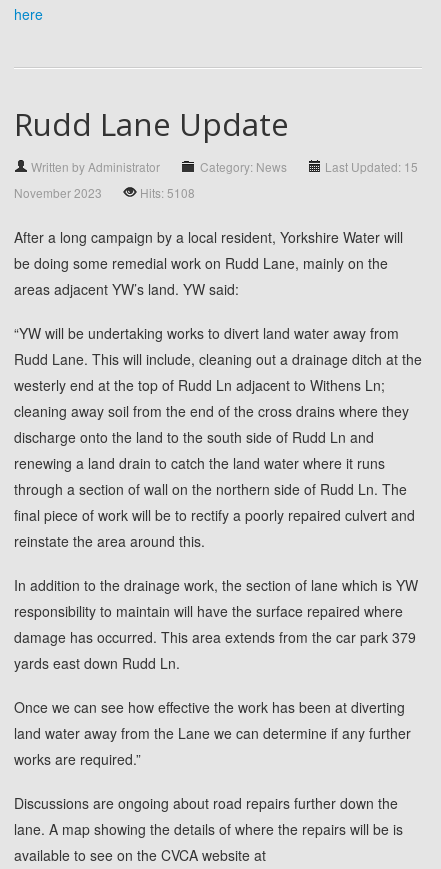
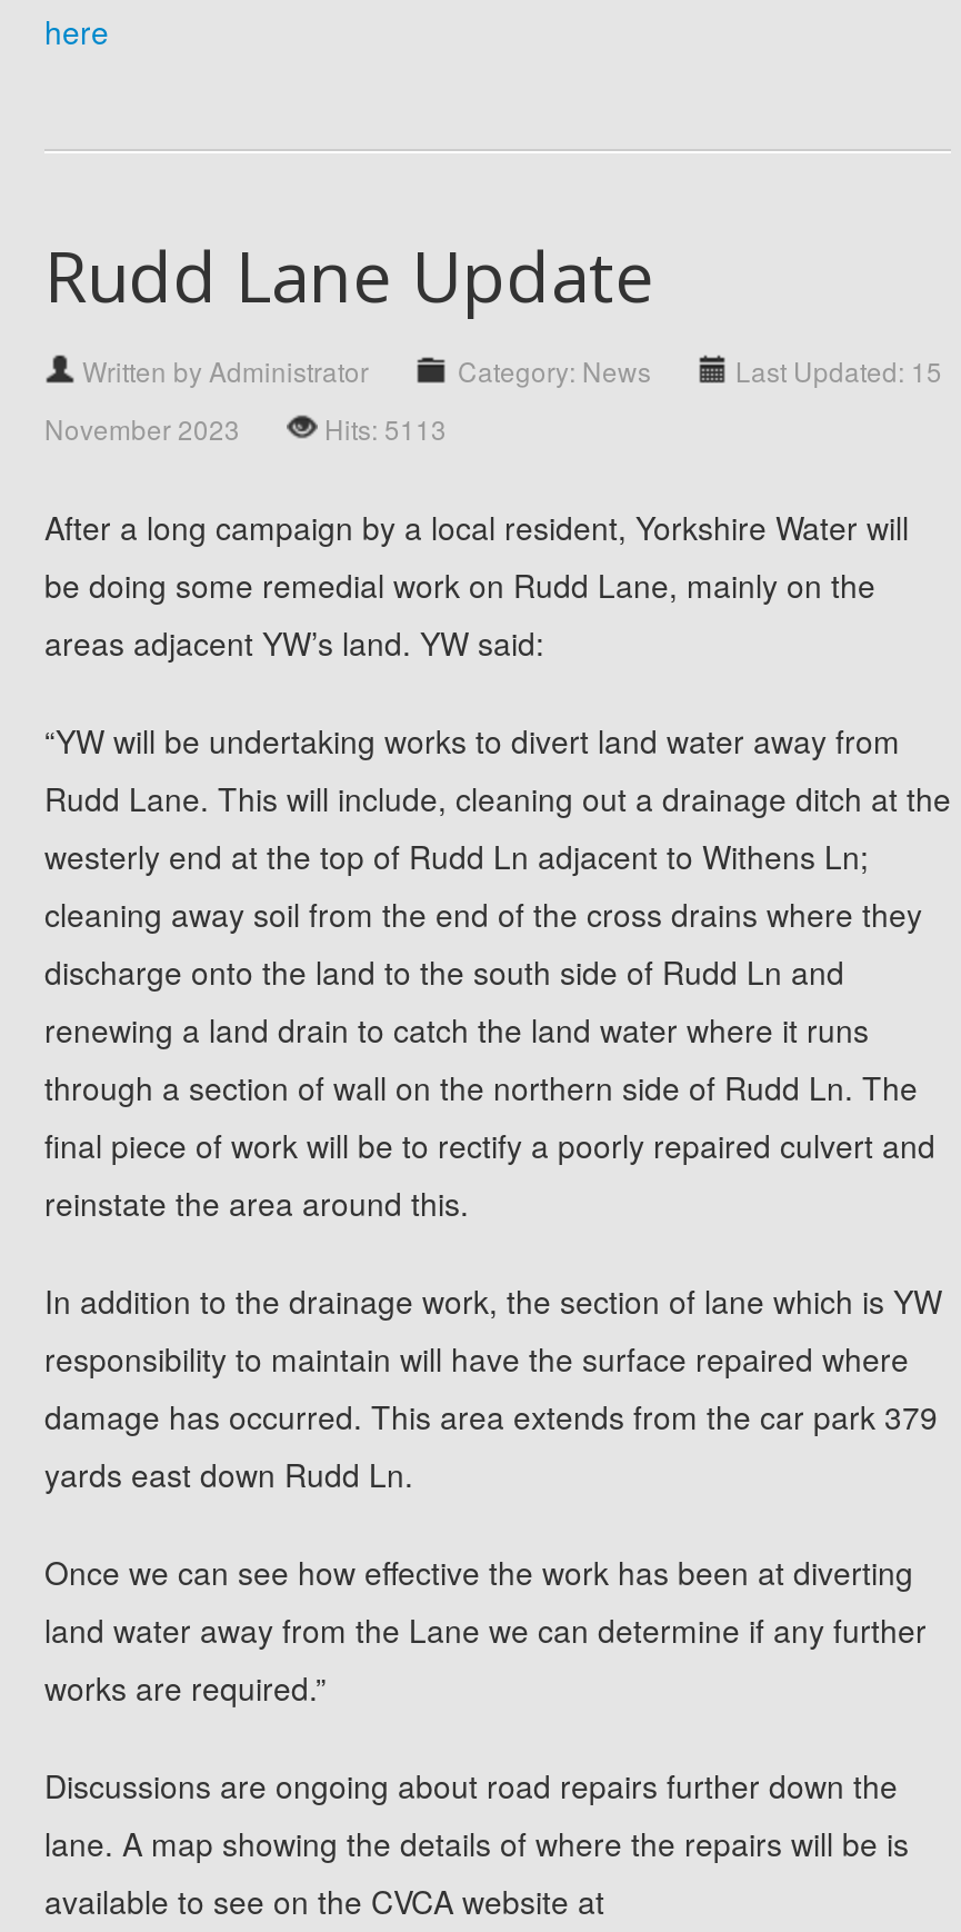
[14,184,195,201] November 2023 Hits: 5108 -> [44,410,447,448] November 2023 Hits: 5113

